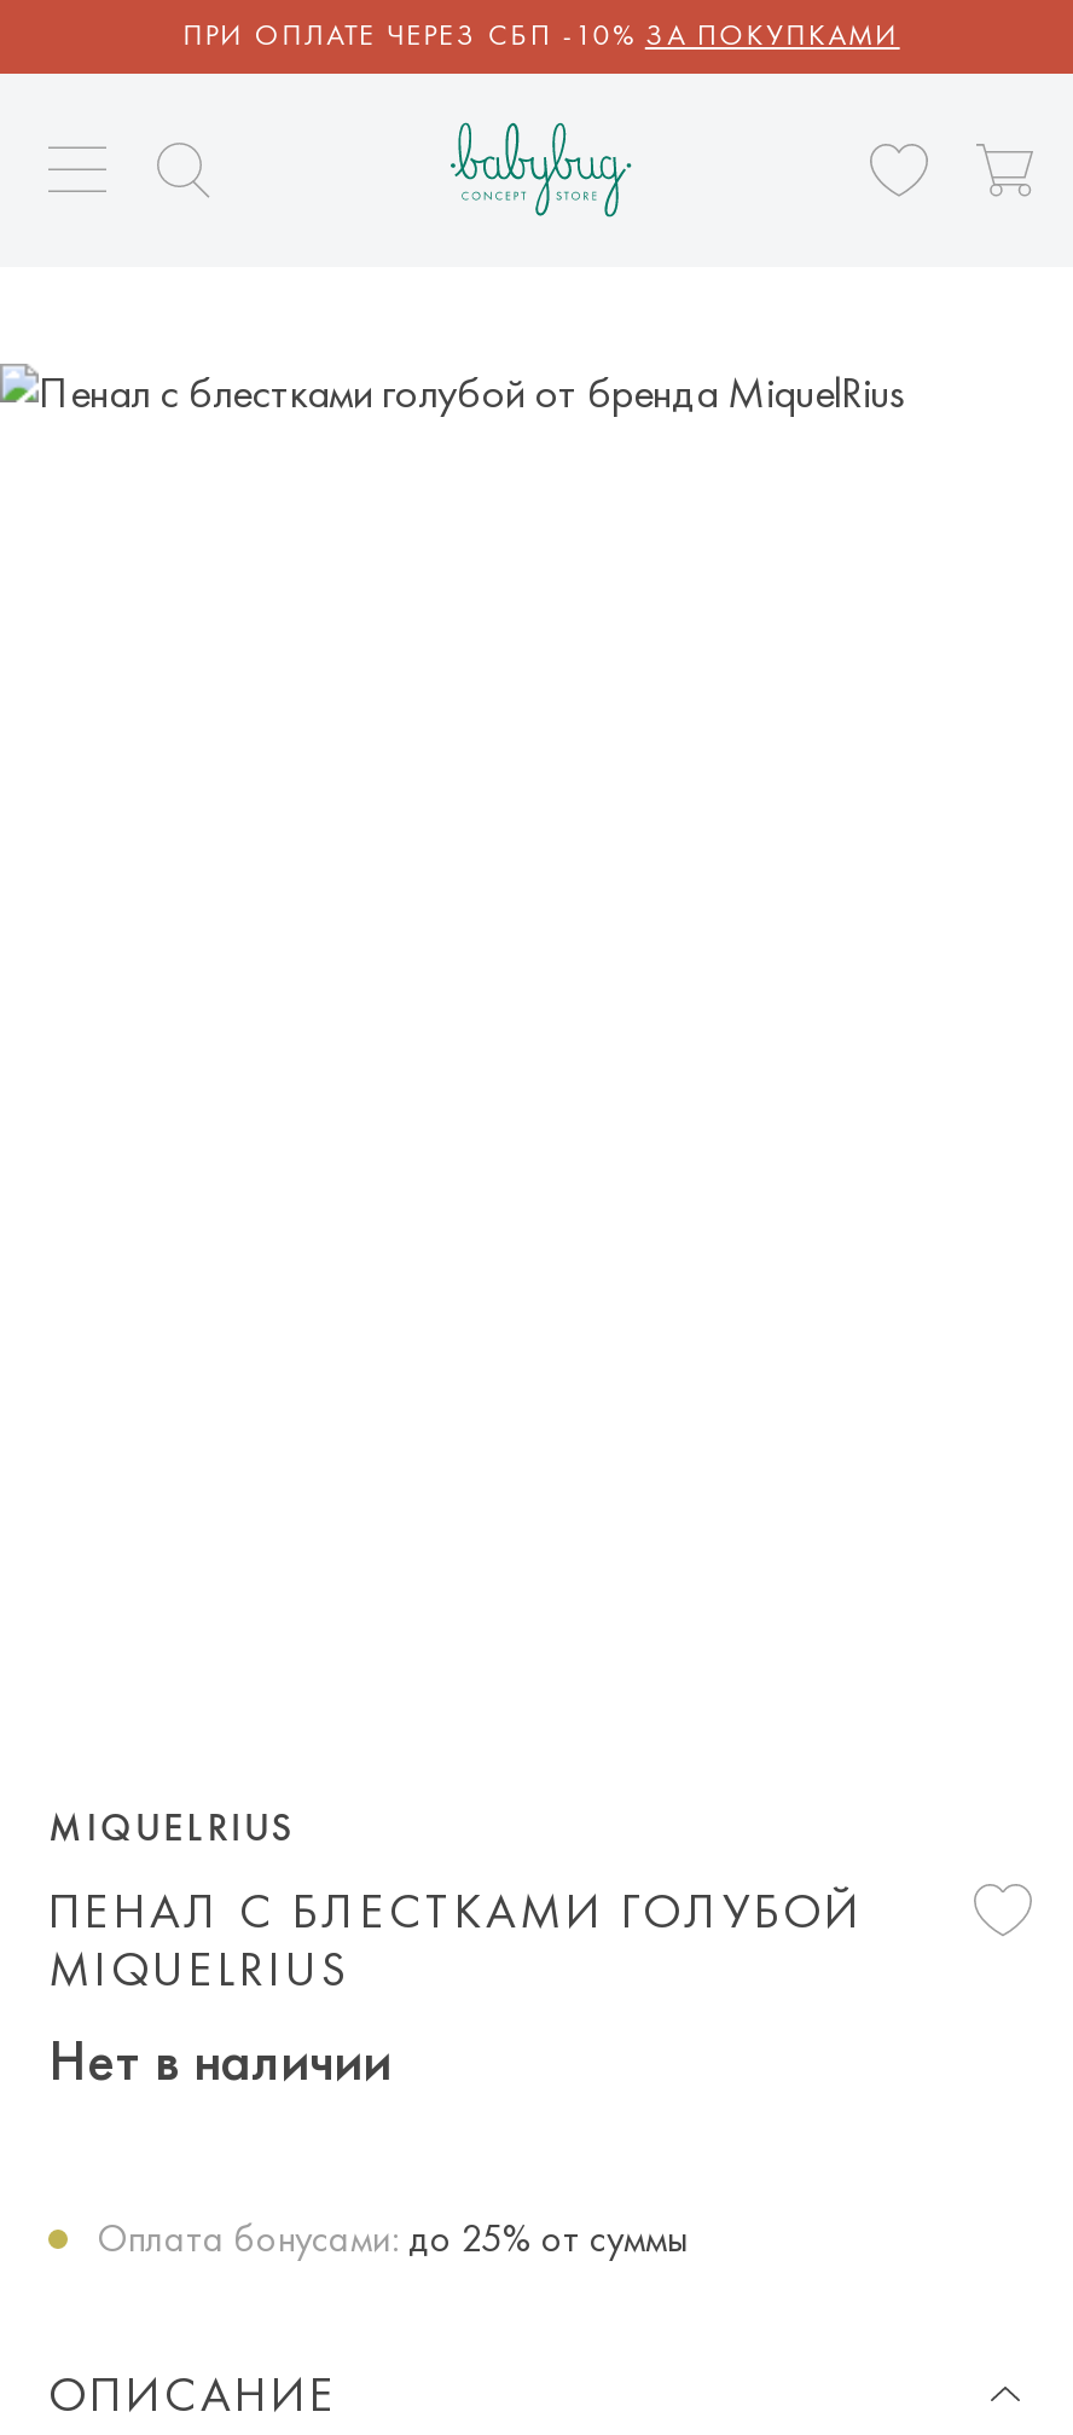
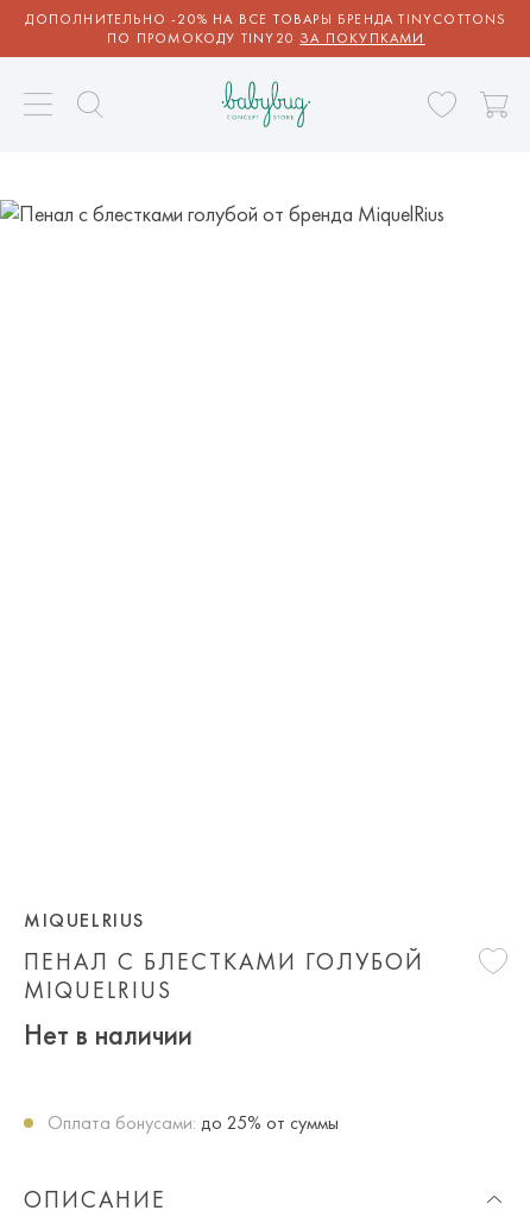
[183,16,900,54] ПРИ ОПЛАТЕ ЧЕРЕЗ СБП -10% ЗА ПОКУПКАМИ -> [25,10,507,48] ДОПОЛНИТЕЛЬНО -20% НА ВСЕ ТОВАРЫ БРЕНДА TINYCOTTONS | ПО ПРОМОКОДУ TINY20 ЗА ПОКУПКАМИ

